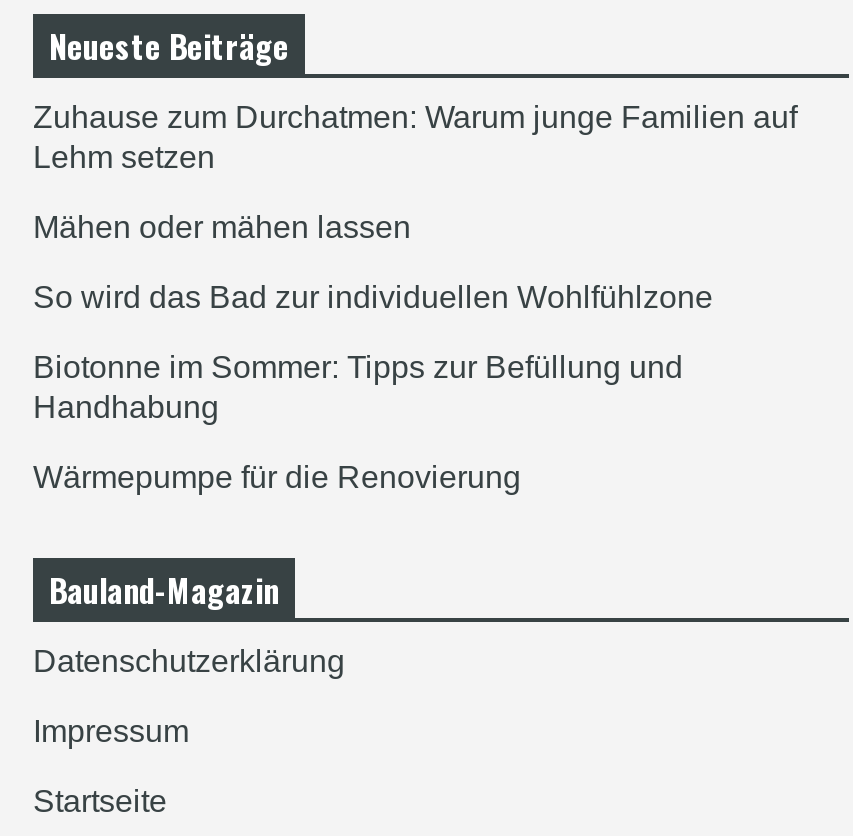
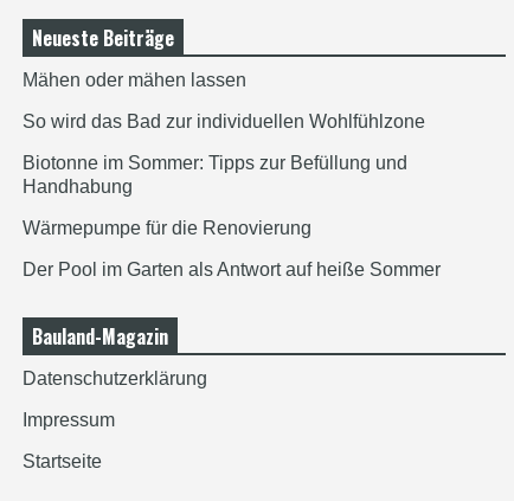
[33,100,797,174] Zuhause zum Durchatmen: Warum junge Familien auf | Lehm setzen -> none
moved [33,210,713,494] -> [23,70,425,239]: Mähen oder mähen lassen | So wird das Bad zur individuellen Wohlfühlzone | Biotonne im Sommer: Tipps zur Befüllung und | Handhabung | Wärmepumpe für die Renovierung
none -> [23,260,441,280] Der Pool im Garten als Antwort auf heiße Sommer

